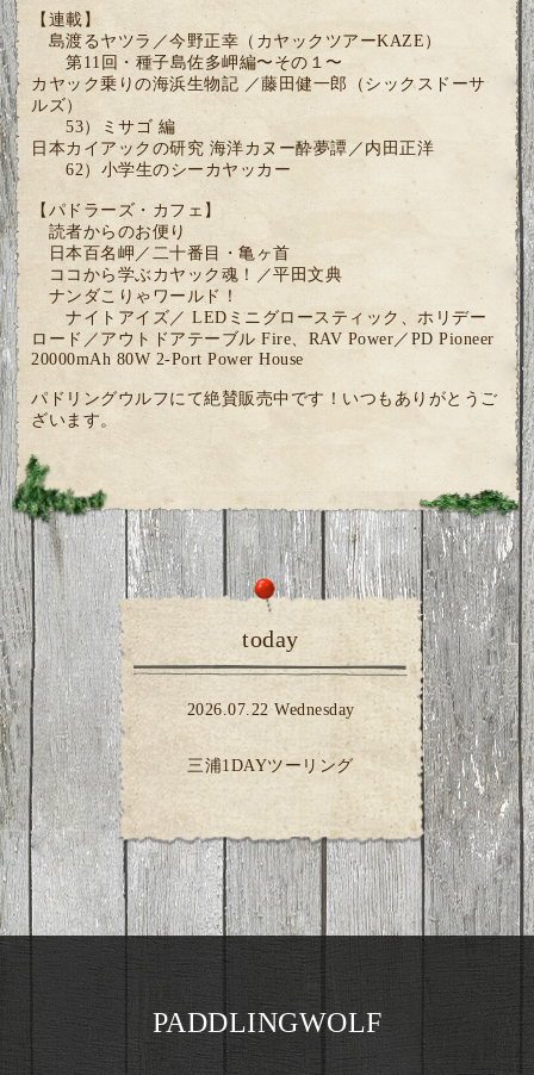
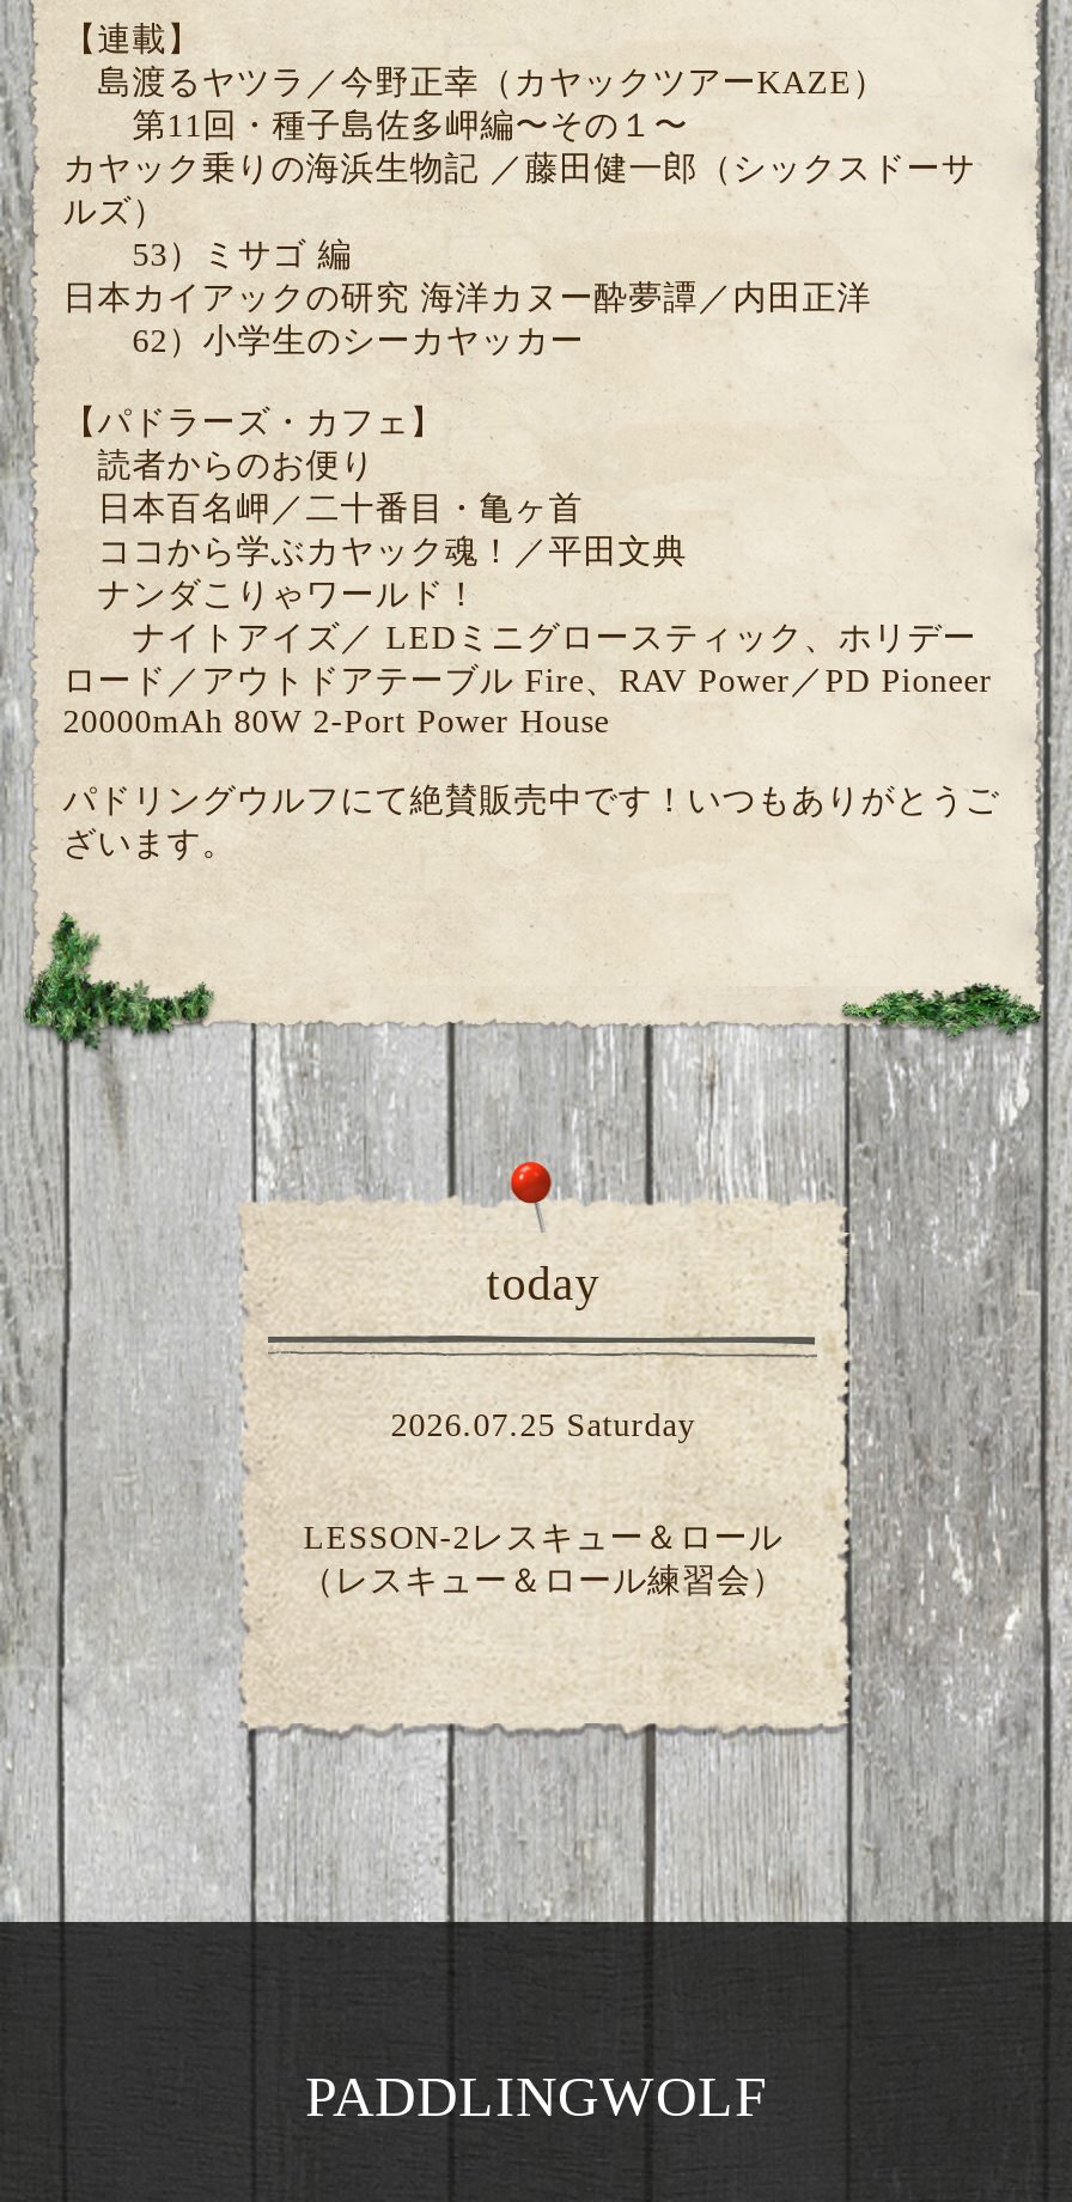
[187,701,355,719] 2026.07.22 Wednesday -> [391,1408,696,1444] 2026.07.25 Saturday
[187,757,354,775] 三浦1DAYツーリング -> [300,1520,786,1599] LESSON-2レスキュー＆ロール | （レスキュー＆ロール練習会）

